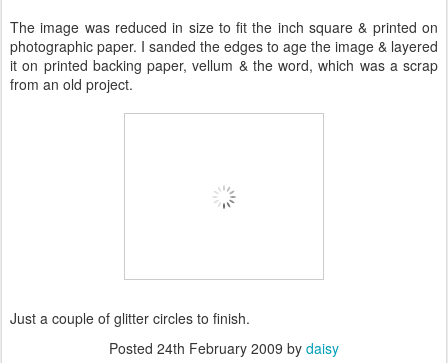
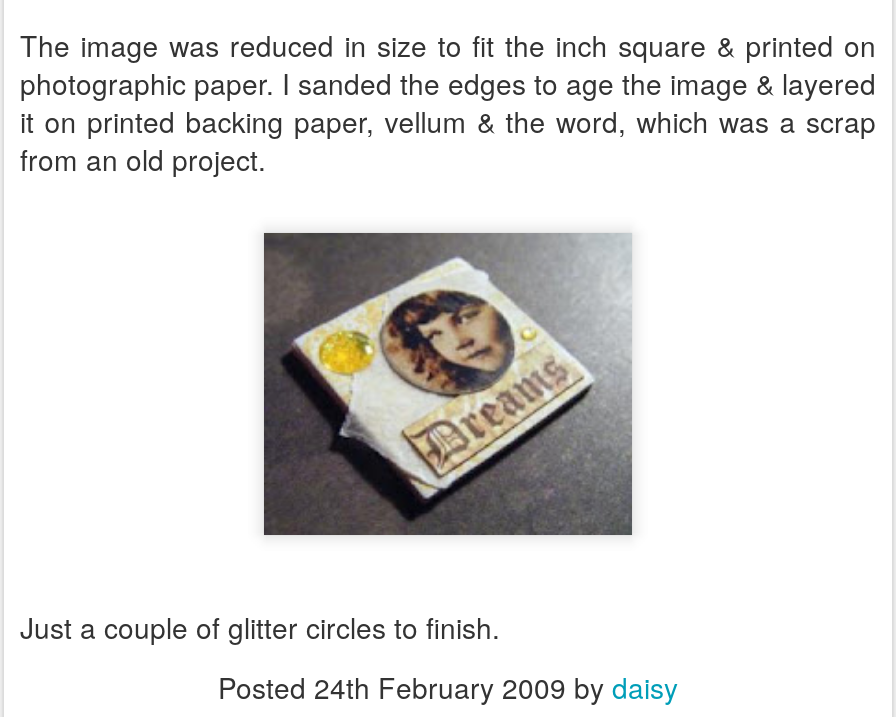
none -> [262,230,634,538] [image]

